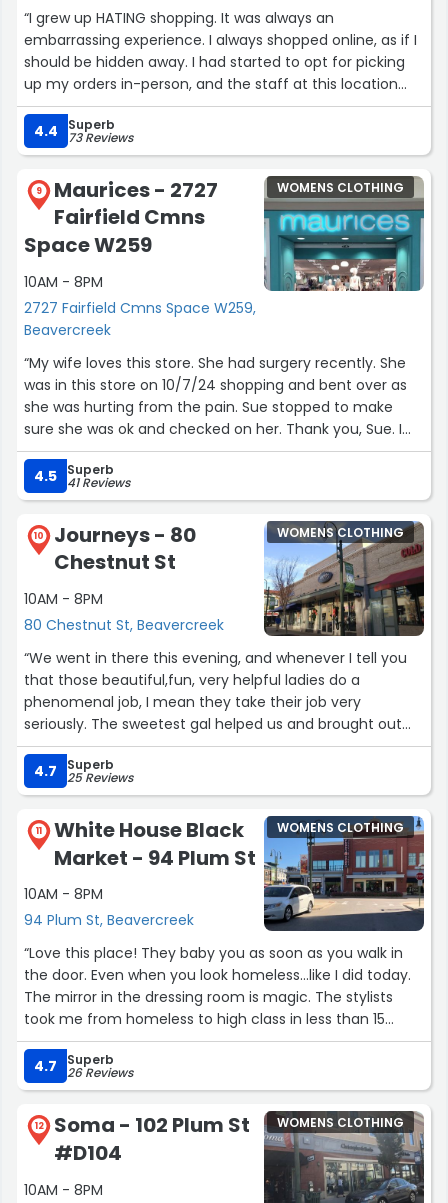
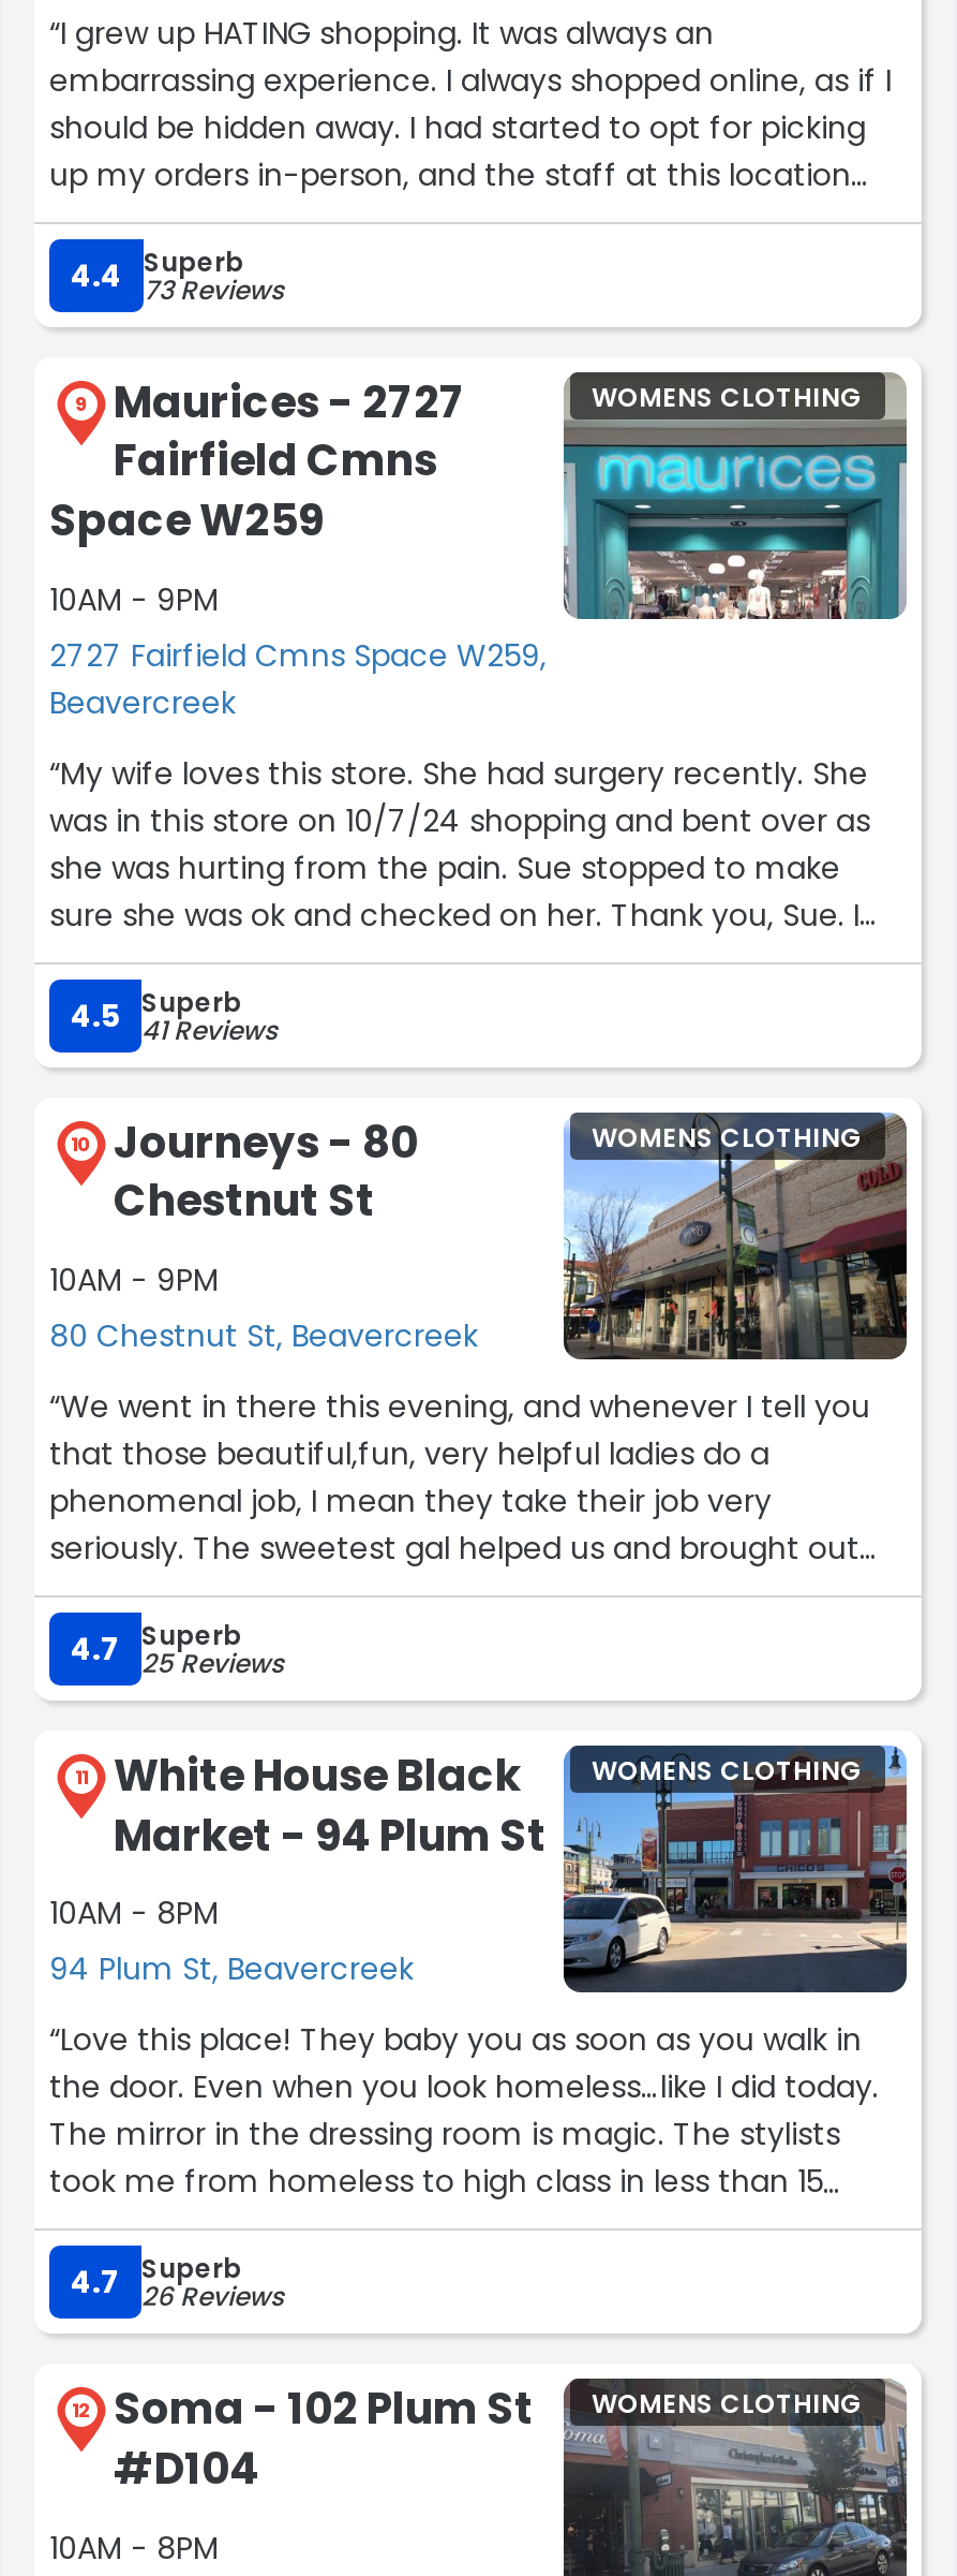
[24,272,103,292] 10AM - 8PM -> [49,578,219,621] 10AM - 9PM
[24,589,103,609] 10AM - 8PM -> [49,1258,219,1301] 10AM - 9PM

